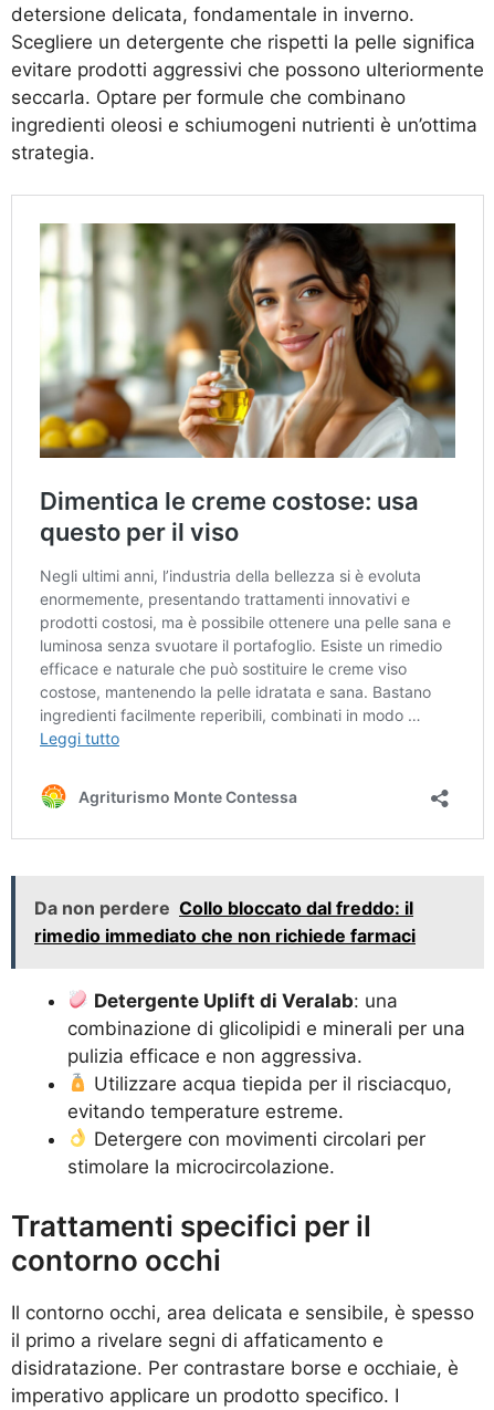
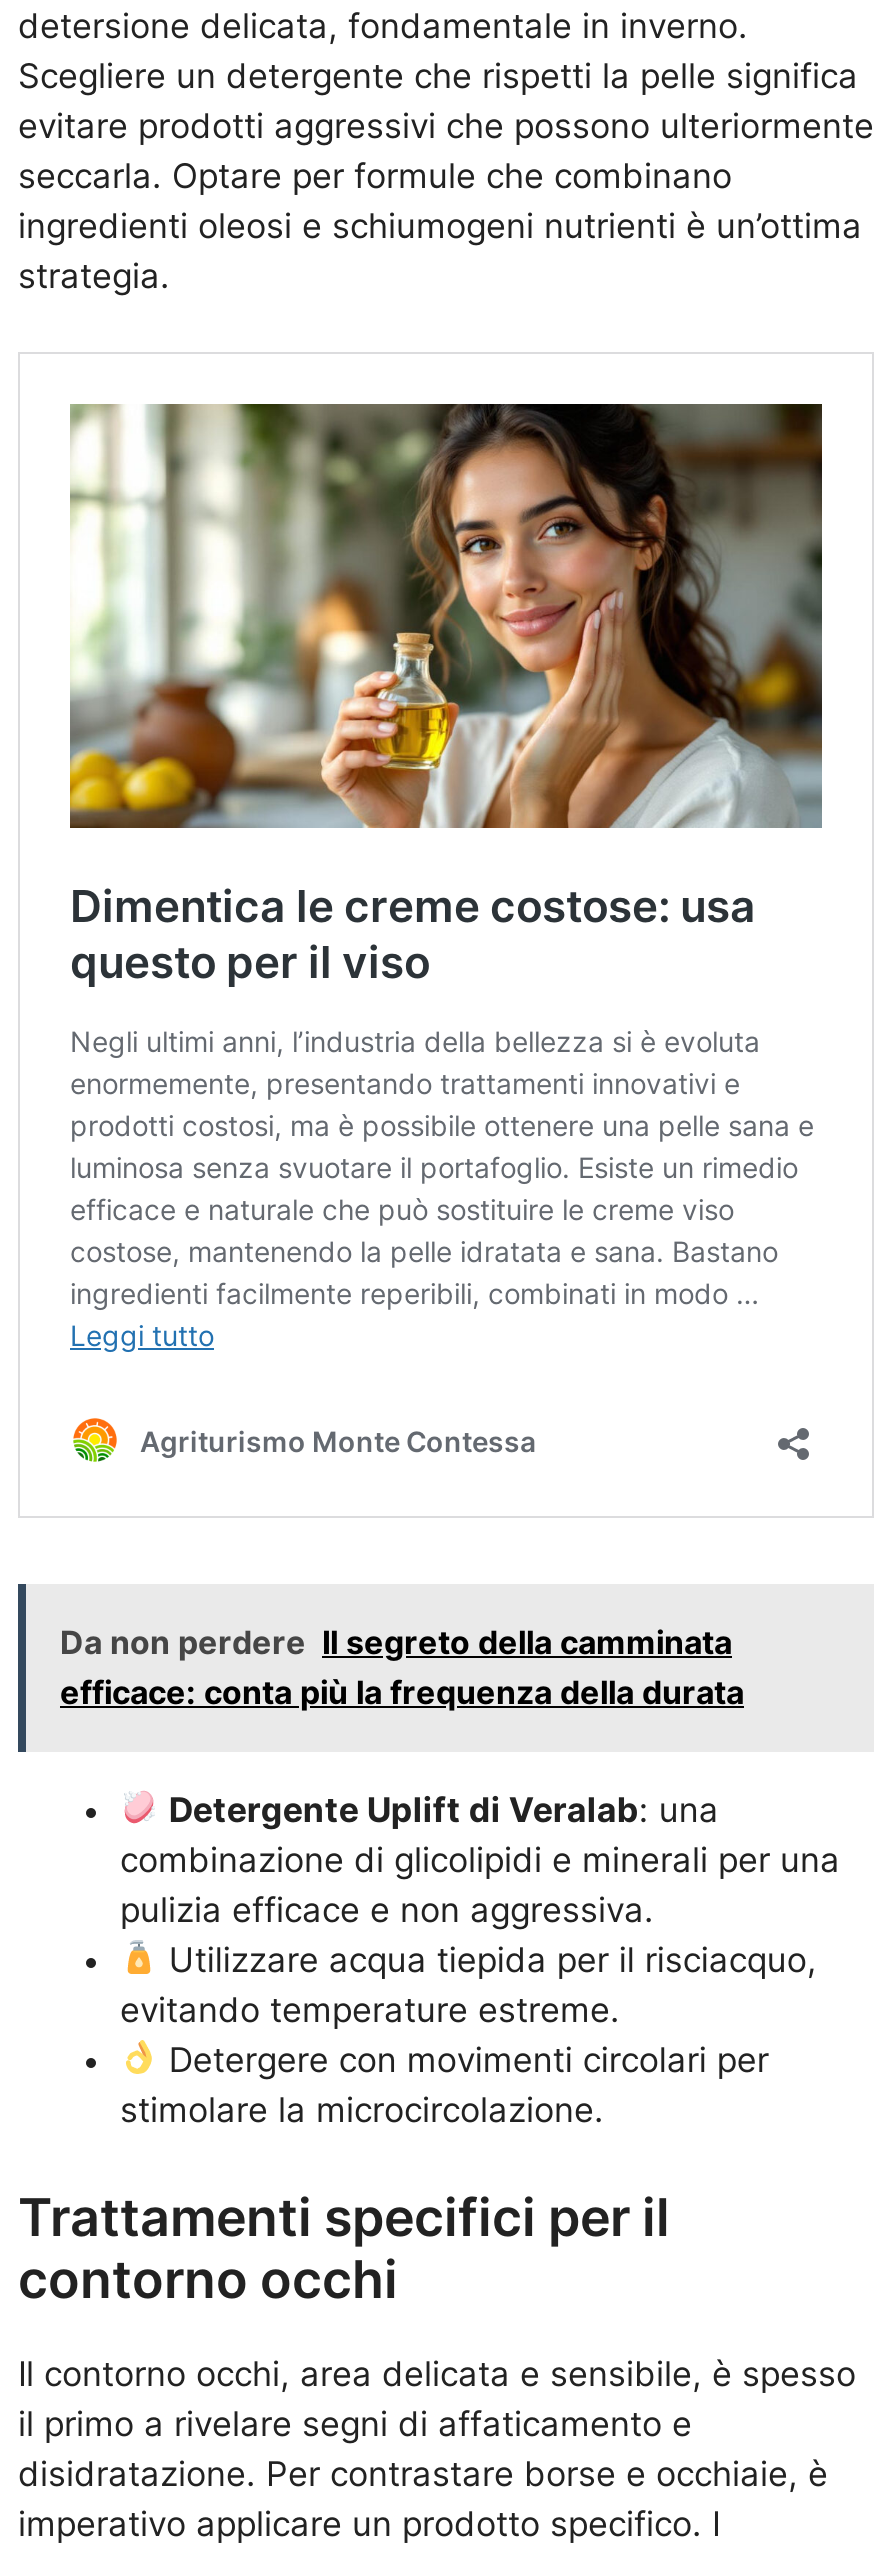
[34,896,416,946] Da non perdere Collo bloccato dal freddo: il | rimedio immediato che non richiede farmaci -> [60,1621,744,1711] Da non perdere Il segreto della camminata | efficace: conta più la frequenza della durata

